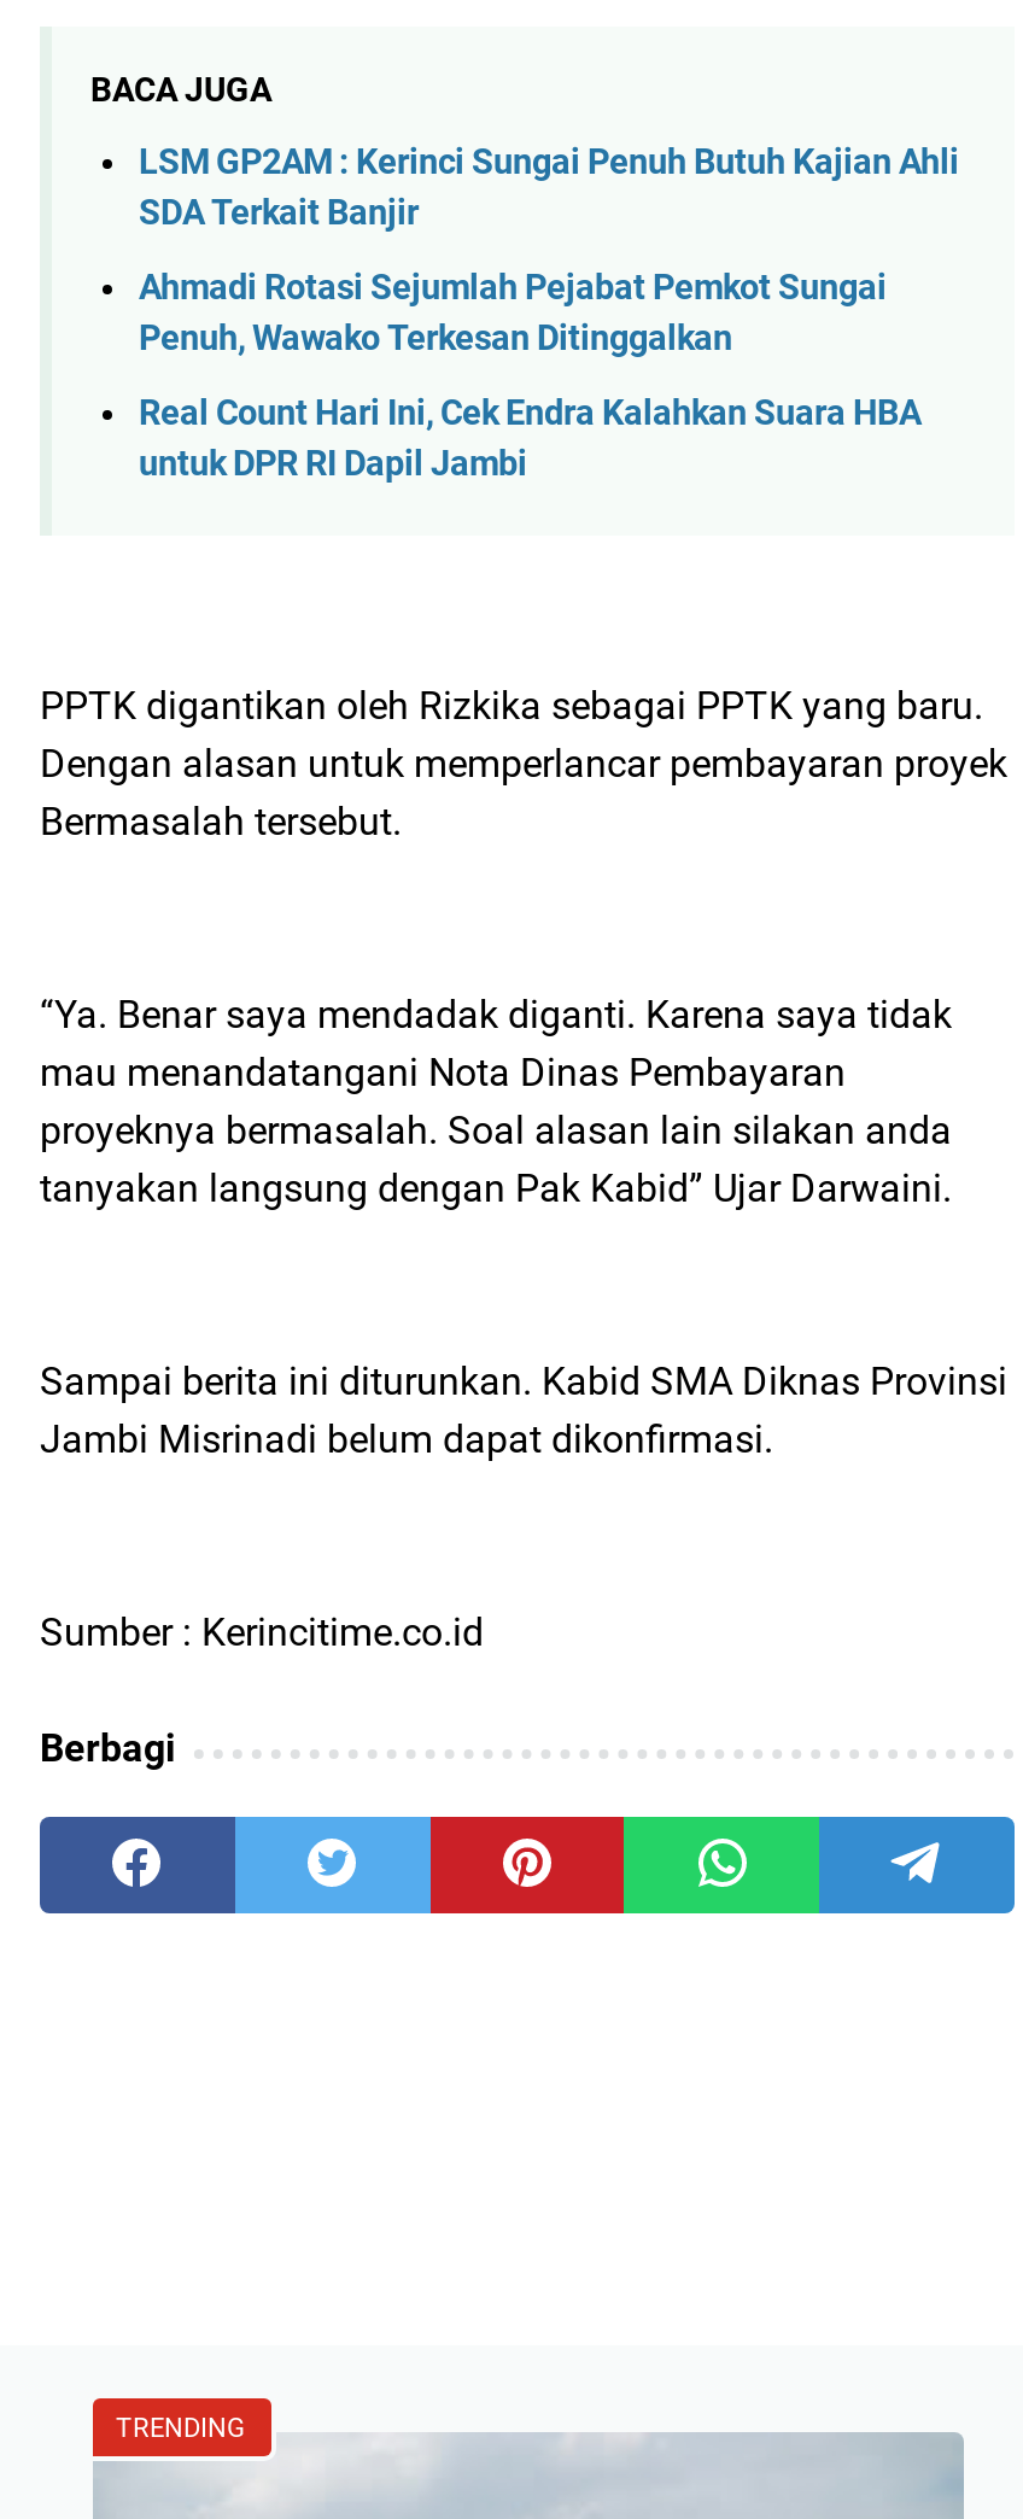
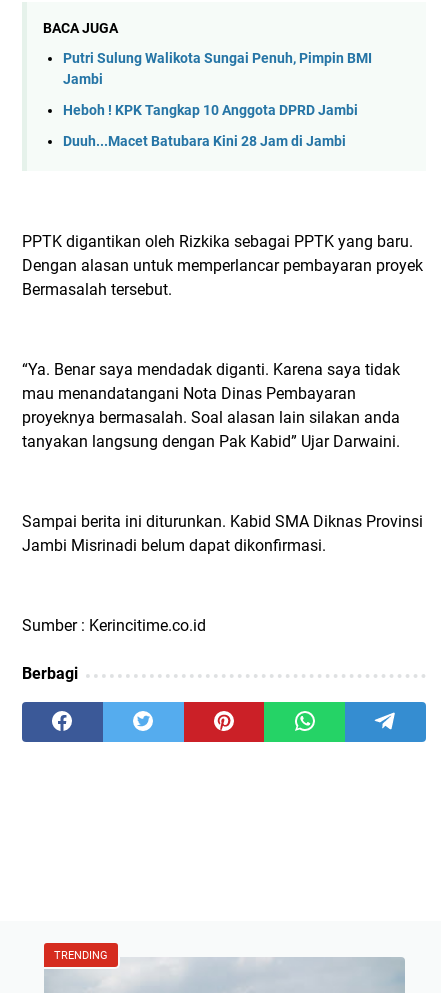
[139,143,959,235] LSM GP2AM : Kerinci Sungai Penuh Butuh Kajian Ahli | SDA Terkait Banjir -> [63,50,372,88] Putri Sulung Walikota Sungai Penuh, Pimpin BMI | Jambi
[139,268,887,360] Ahmadi Rotasi Sejumlah Pejabat Pemkot Sungai | Penuh, Wawako Terkesan Ditinggalkan -> [63,102,358,119] Heboh ! KPK Tangkap 10 Anggota DPRD Jambi
[139,392,920,484] Real Count Hari Ini, Cek Endra Kalahkan Suara HBA | untuk DPR RI Dapil Jambi -> [63,133,346,150] Duuh...Macet Batubara Kini 28 Jam di Jambi

